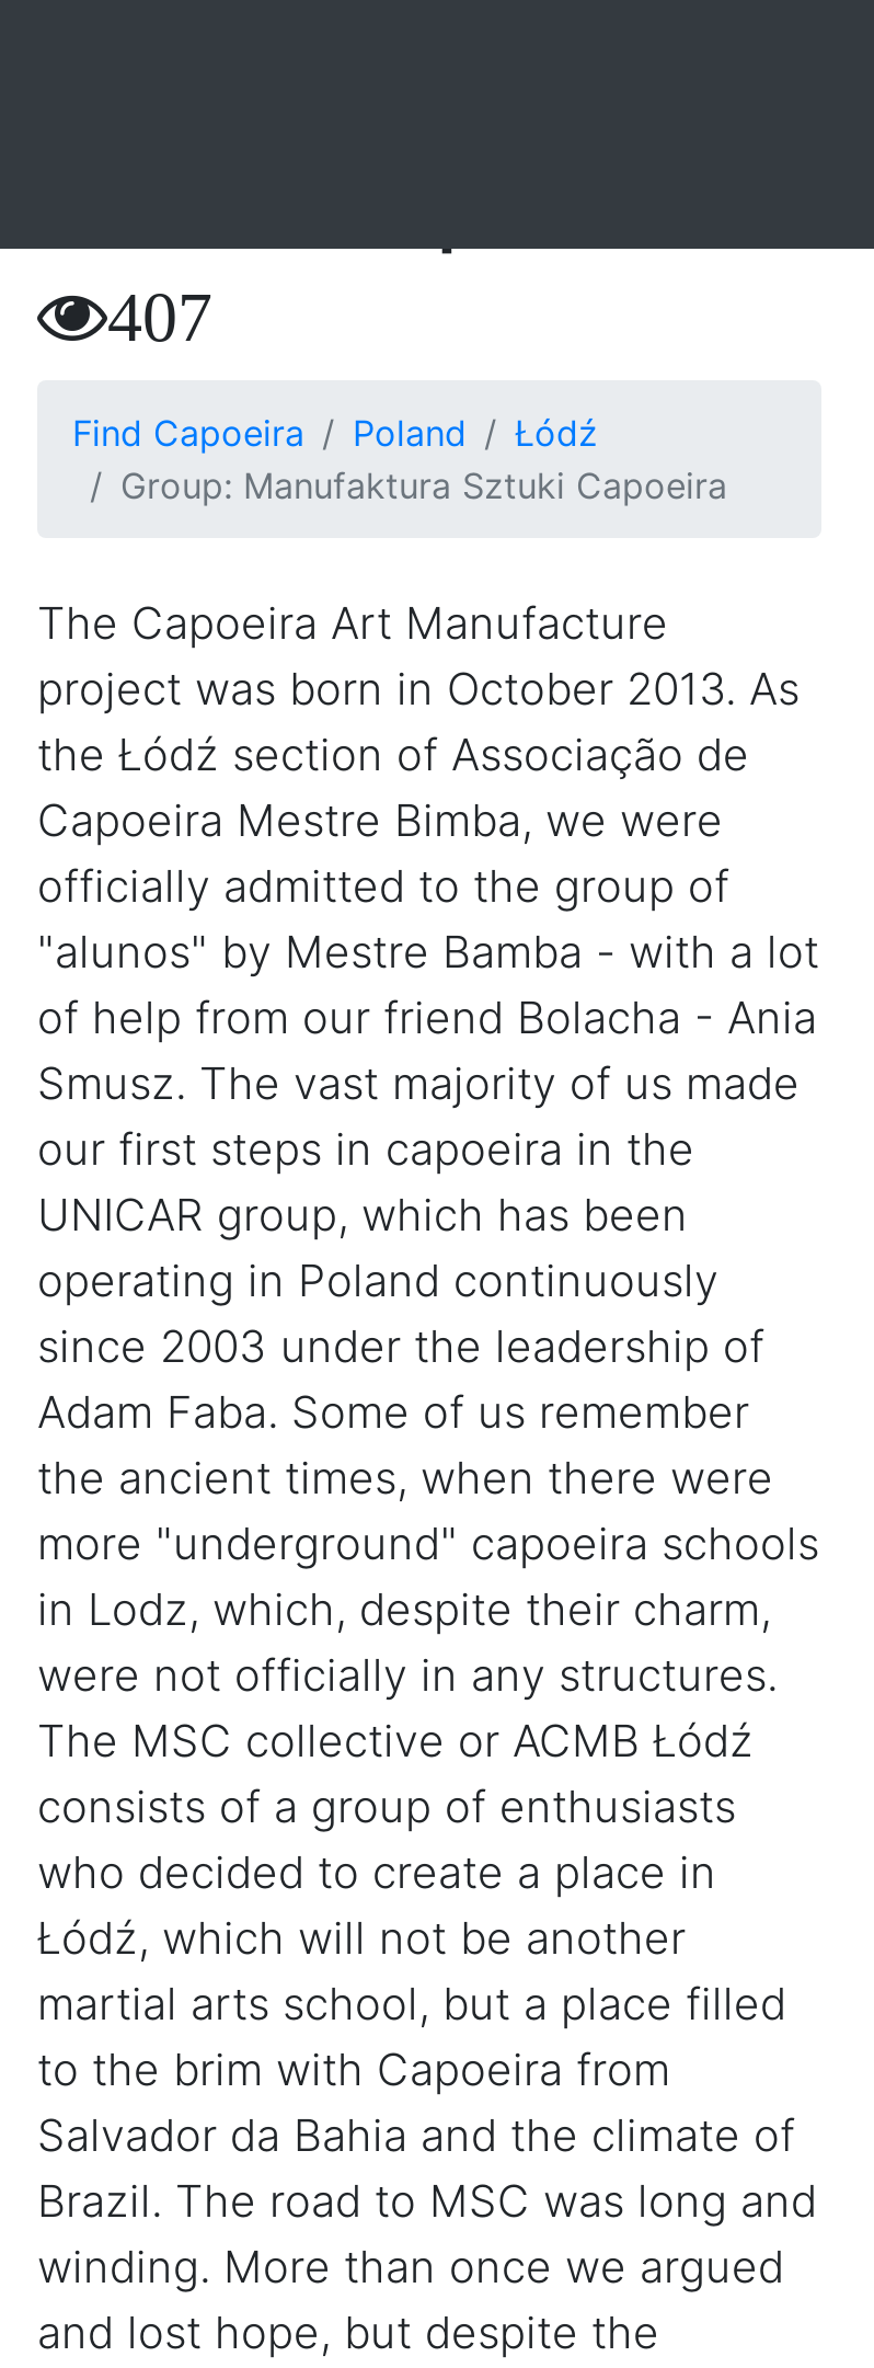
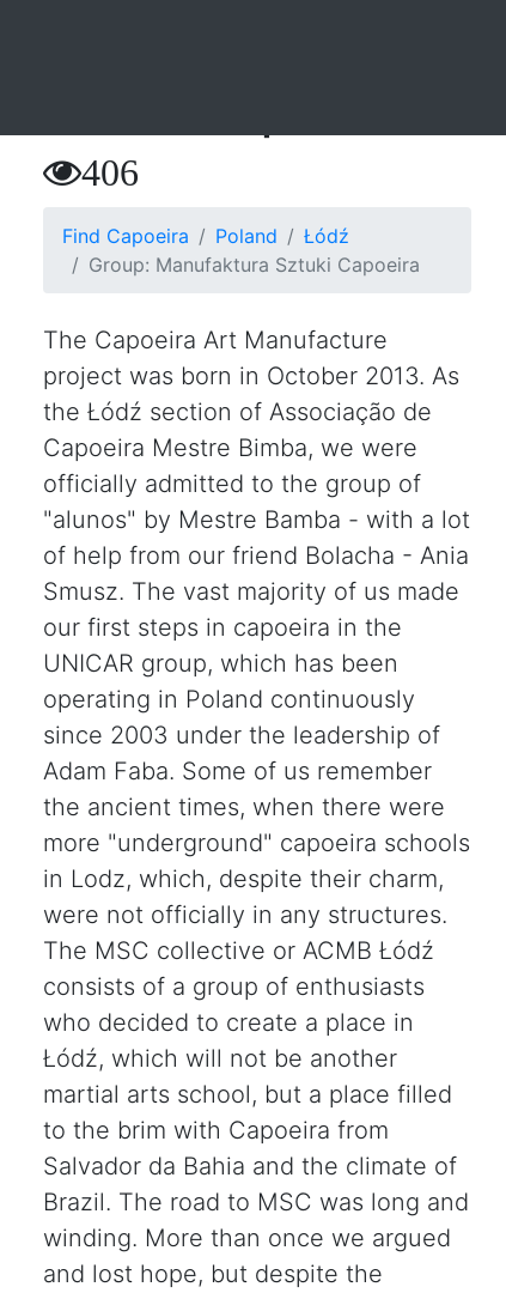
[107,282,212,352] 407 -> [81,153,139,192] 406

